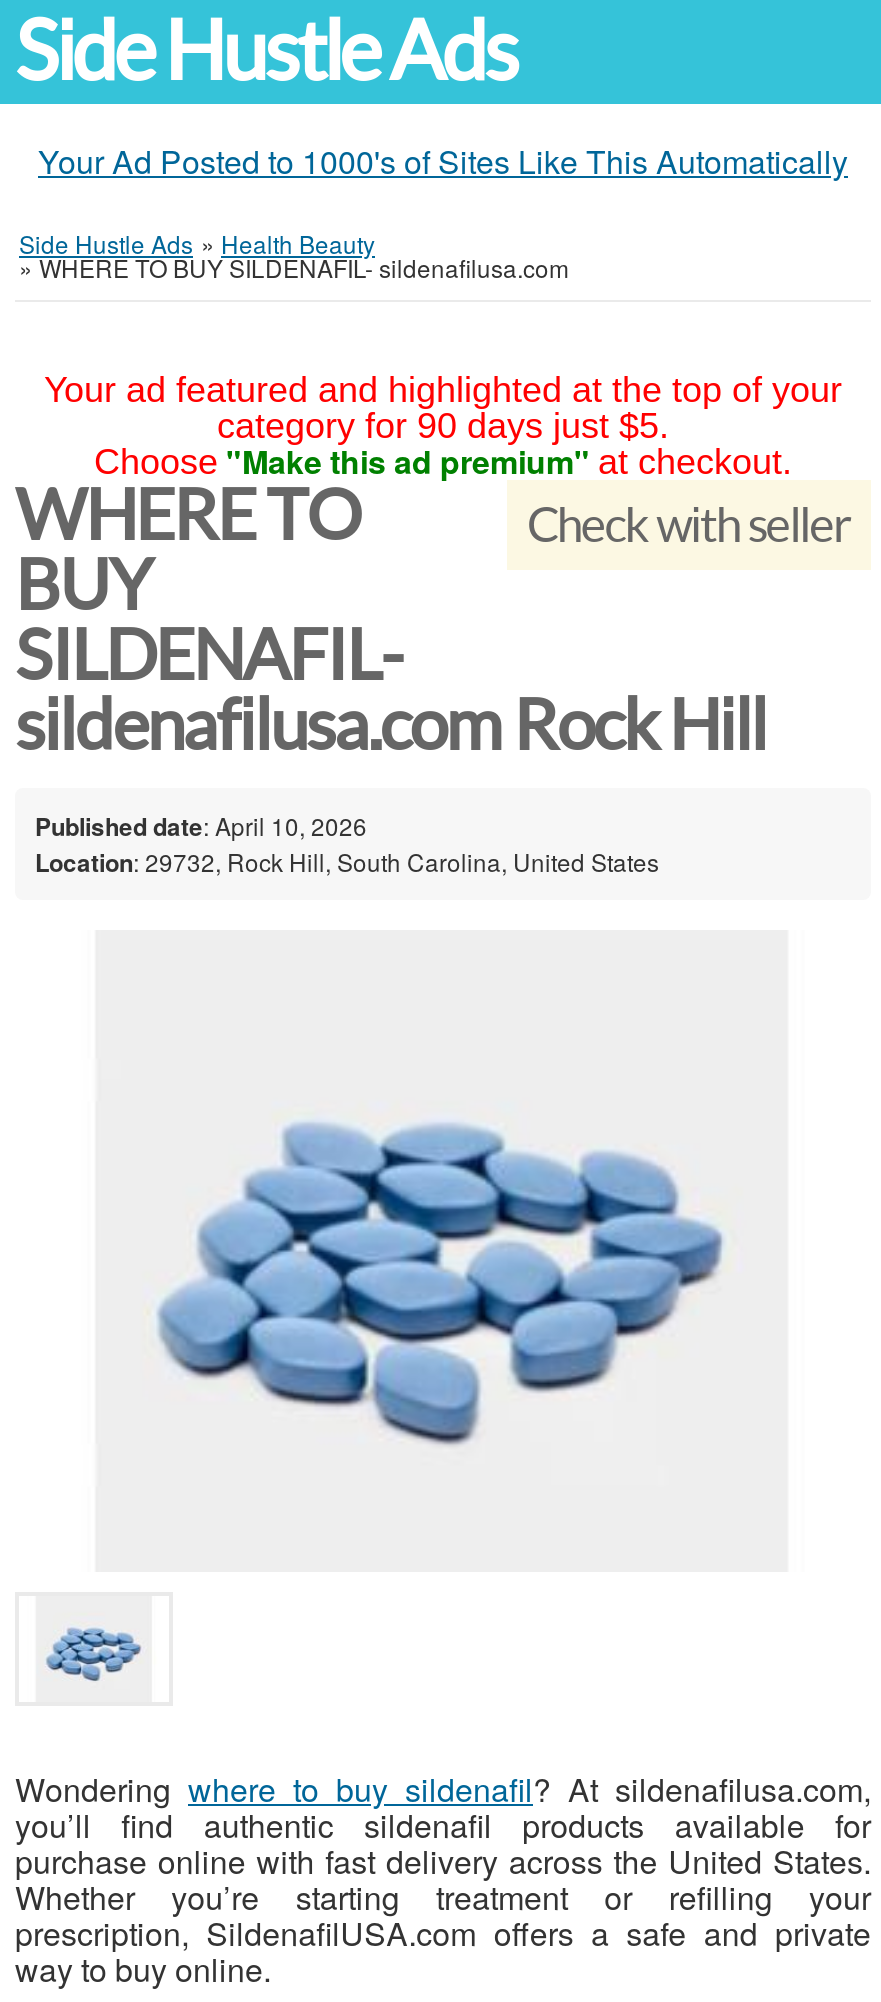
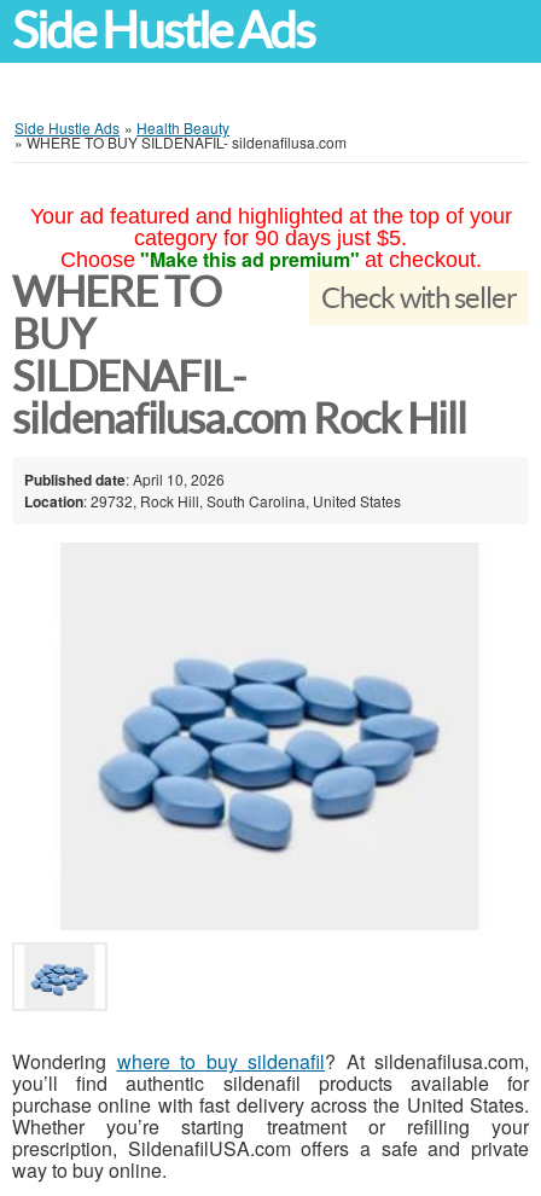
[38,138,848,184] Your Ad Posted to 1000's of Sites Like This Automatically -> none

